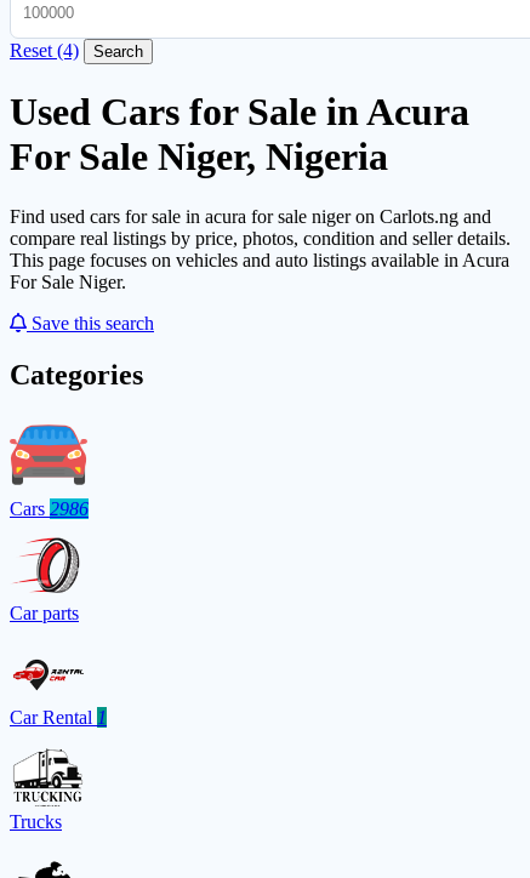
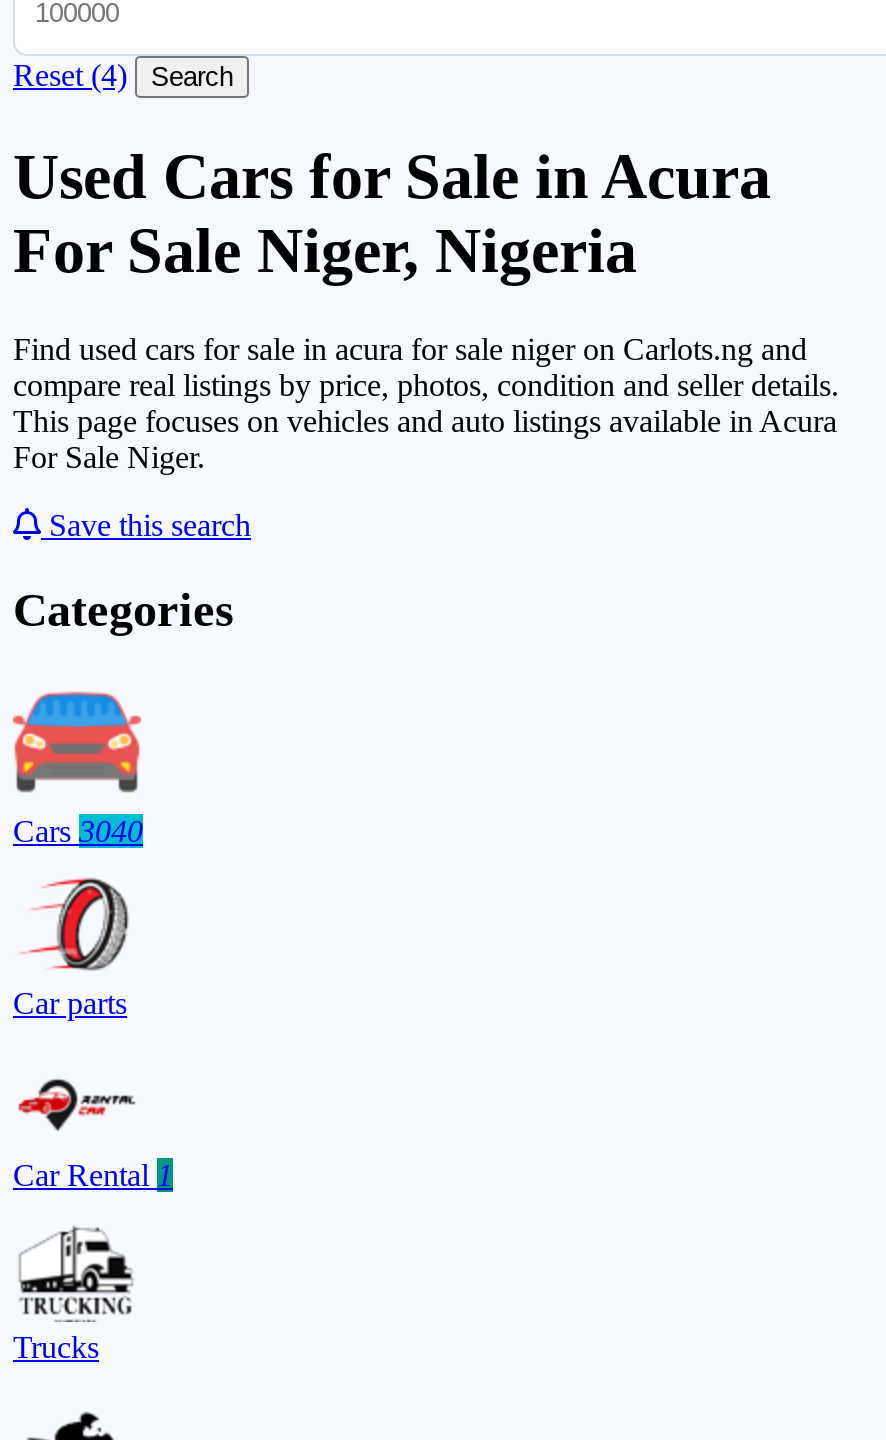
[10,498,89,519] Cars 2986 -> [13,813,143,847] Cars 3040

